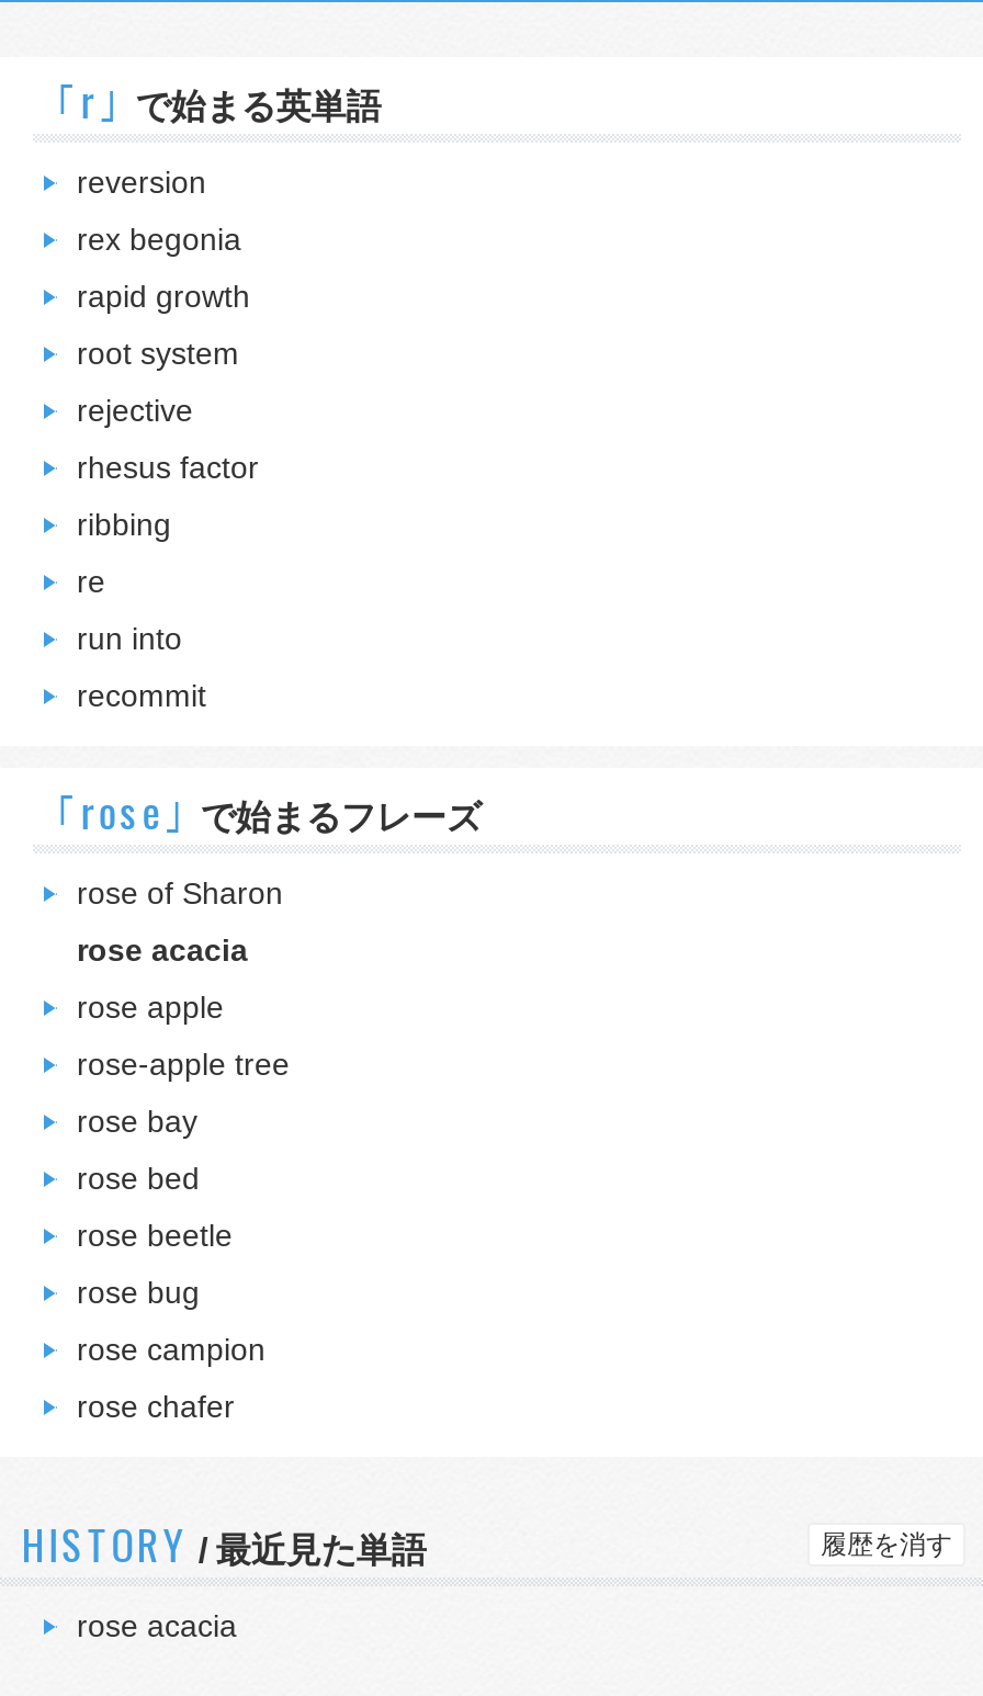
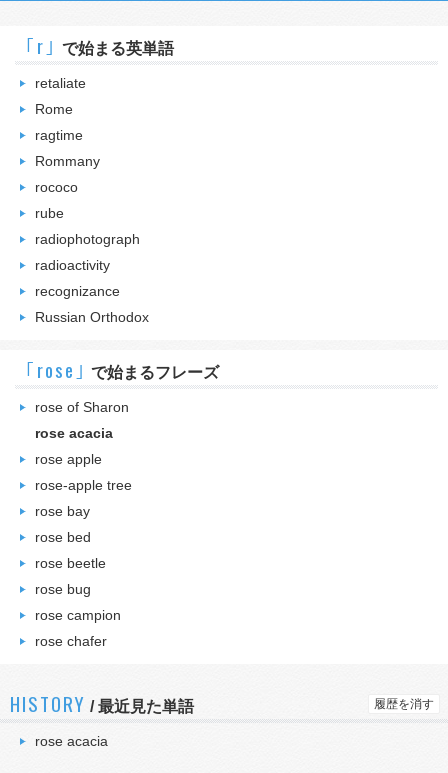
[77,165,206,200] reversion -> [35,75,86,91] retaliate
[77,222,241,257] rex begonia -> [35,101,73,117] Rome
[77,279,250,314] rapid growth -> [35,127,83,143] ragtime
[77,336,239,371] root system -> [35,153,100,169] Rommany
[77,393,193,428] rejective -> [35,179,78,195] rococo
[77,450,259,485] rhesus factor -> [35,205,64,221] rube
[77,507,171,542] ribbing -> [35,231,140,247] radiophotograph
[77,564,105,599] re -> [35,257,110,273] radioactivity
[77,621,182,656] run into -> [35,283,120,299] recognizance
[77,678,206,713] recommit -> [35,309,149,325] Russian Orthodox

